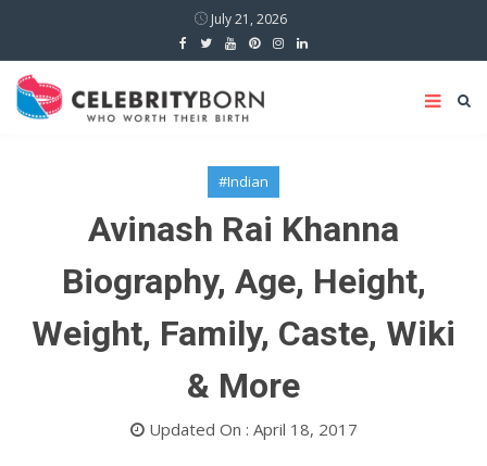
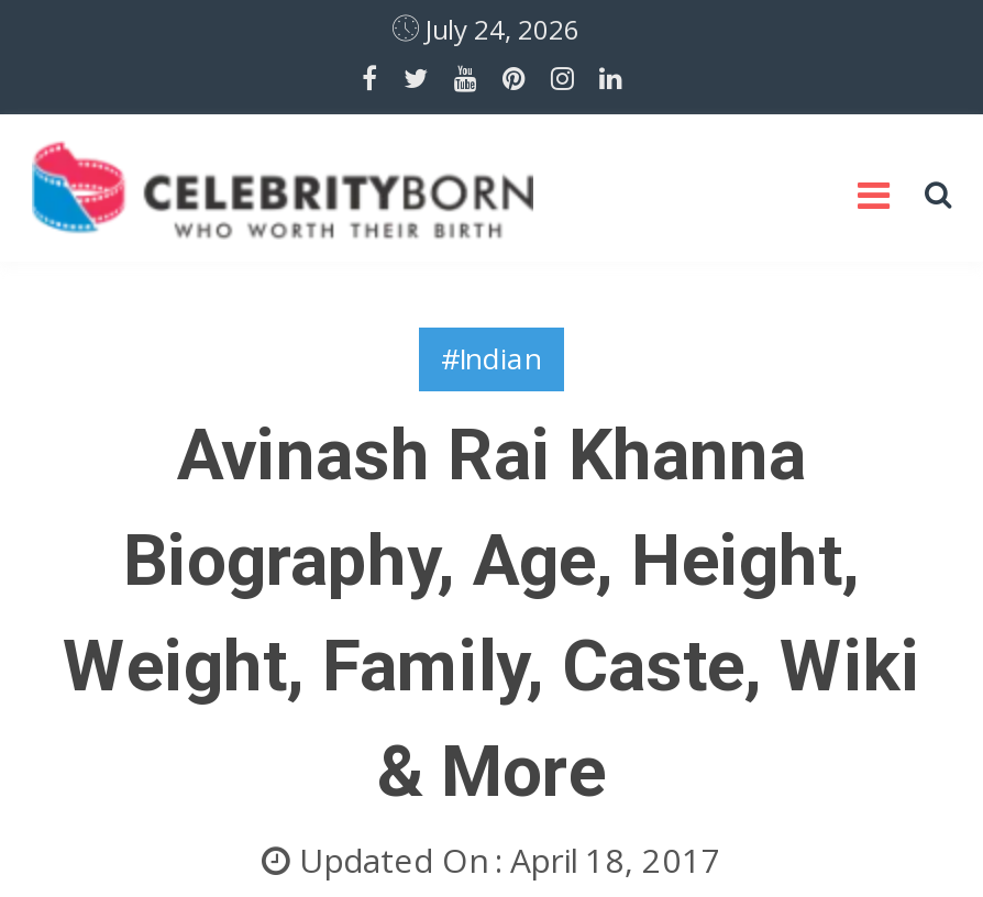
[208,10,287,28] July 21, 2026 -> [419,11,579,48] July 24, 2026

